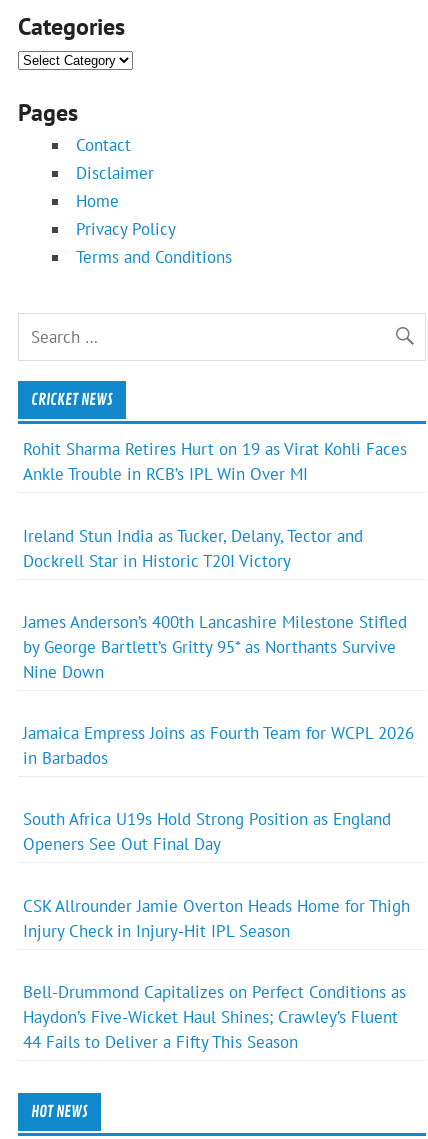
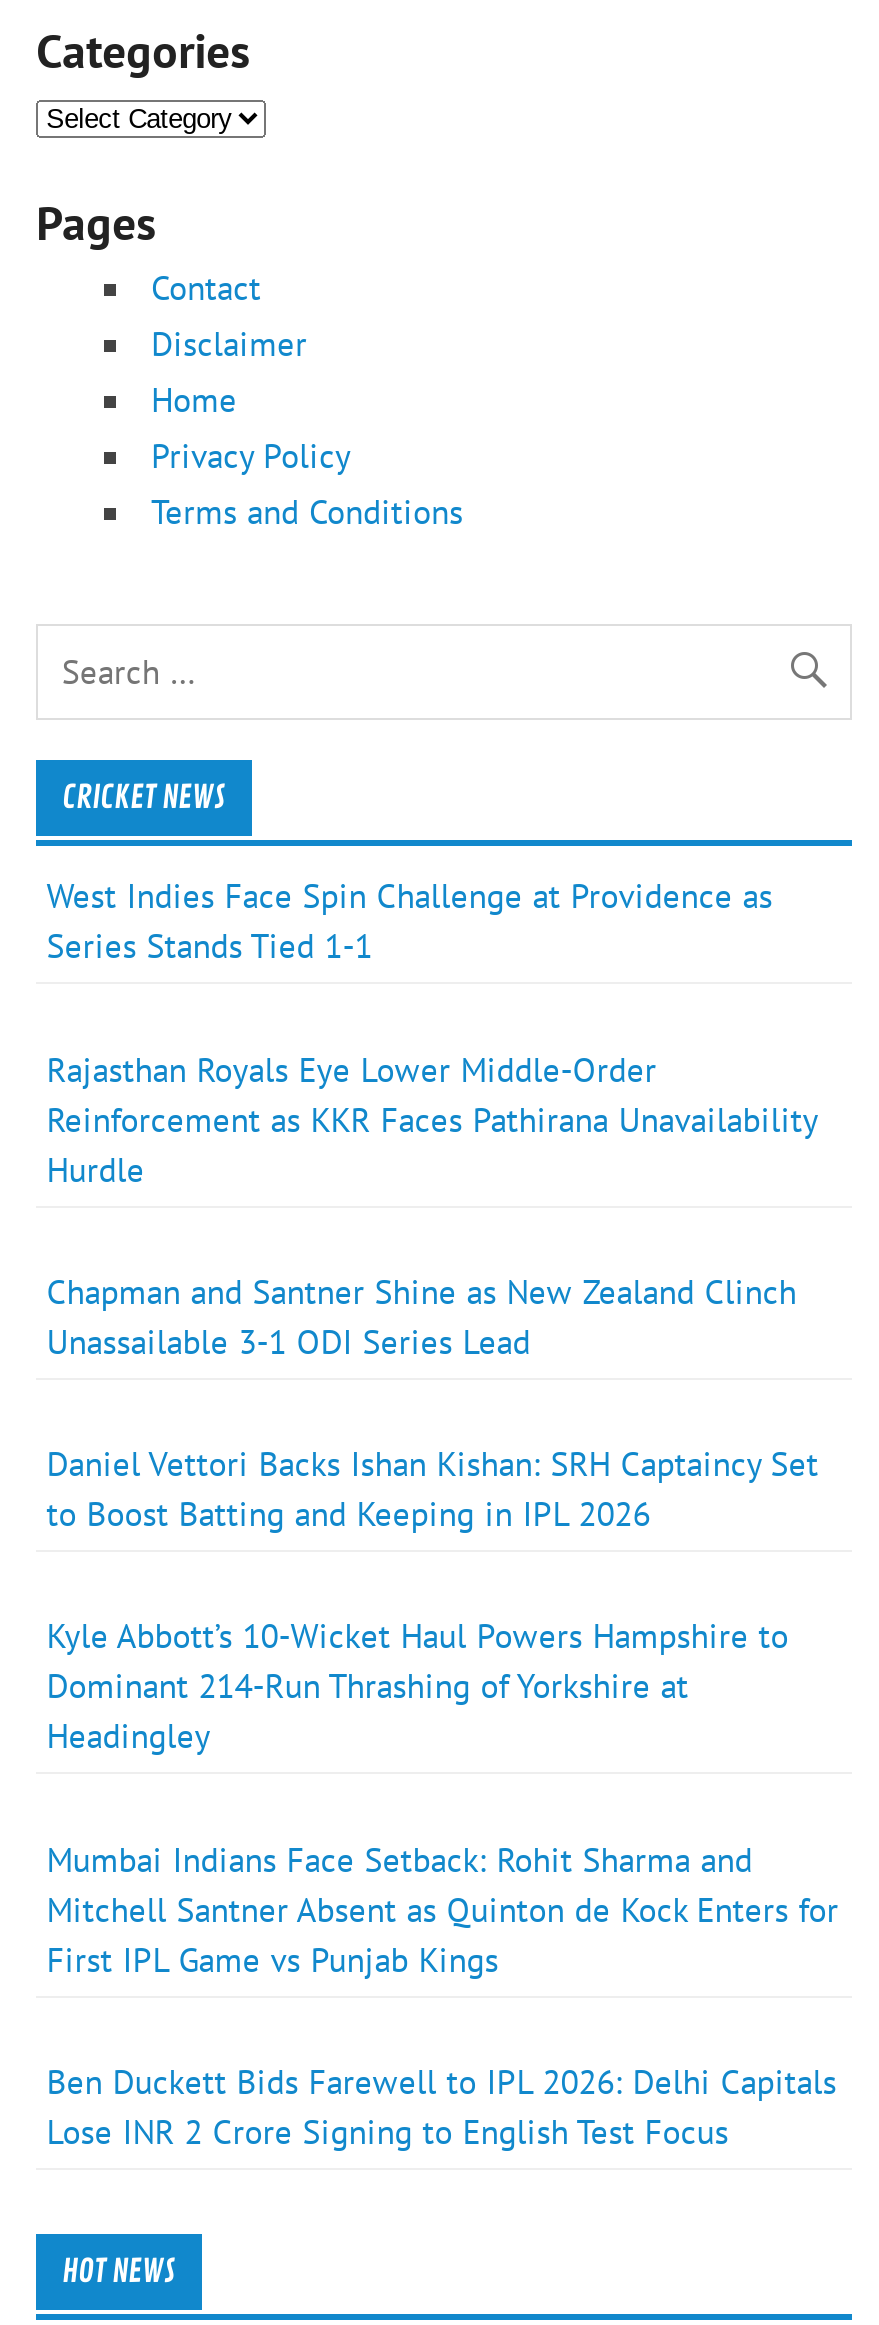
[23,438,407,485] Rohit Sharma Retires Hurt on 19 as Virat Kohli Faces | Ankle Trouble in RCB’s IPL Win Over MI -> [46,875,772,969] West Indies Face Spin Challenge at Providence as | Series Stands Tied 1-1
[23,524,363,571] Ireland Stun India as Tucker, Delany, Tector and | Dockrell Star in Historic T20I Victory -> [46,1047,816,1191] Rajasthan Royals Eye Lower Middle-Order | Reinforcement as KKR Faces Pathirana Unavailability | Hurdle
[23,611,407,683] James Anderson’s 400th Lancashire Milestone Stifled | by George Bartlett’s Gritty 95* as Northants Survive | Nine Down -> [46,1270,796,1364] Chapman and Santner Shine as New Zealand Clinch | Unassailable 3-1 ODI Series Lead
[23,722,414,769] Jamaica Empress Joins as Fourth Team for WCPL 2026 | in Barbados -> [46,1442,818,1536] Daniel Vettori Backs Ishan Kishan: SRH Captaincy Set | to Boost Batting and Keeping in IPL 2026
[23,808,391,855] South Africa U19s Hold Strong Position as England | Openers See Out Final Day -> [46,1615,788,1759] Kyle Abbott’s 10-Wicket Haul Powers Hampshire to | Dominant 214-Run Thrashing of Yorkshire at | Headingley
[23,894,410,941] CSK Allrounder Jamie Overton Heads Home for Thigh | Injury Check in Injury-Hit IPL Season -> [46,1837,838,1981] Mumbai Indians Face Setback: Rohit Sharma and | Mitchell Santner Absent as Quinton de Kock Enters for | First IPL Game vs Punjab Kings
[23,981,406,1053] Bell-Drummond Capitalizes on Perfect Conditions as | Haydon’s Five-Wicket Haul Shines; Crawley’s Fluent | 44 Fails to Deliver a Fifty This Season -> [46,2060,836,2154] Ben Duckett Bids Farewell to IPL 2026: Delhi Capitals | Lose INR 2 Crore Signing to English Test Focus

